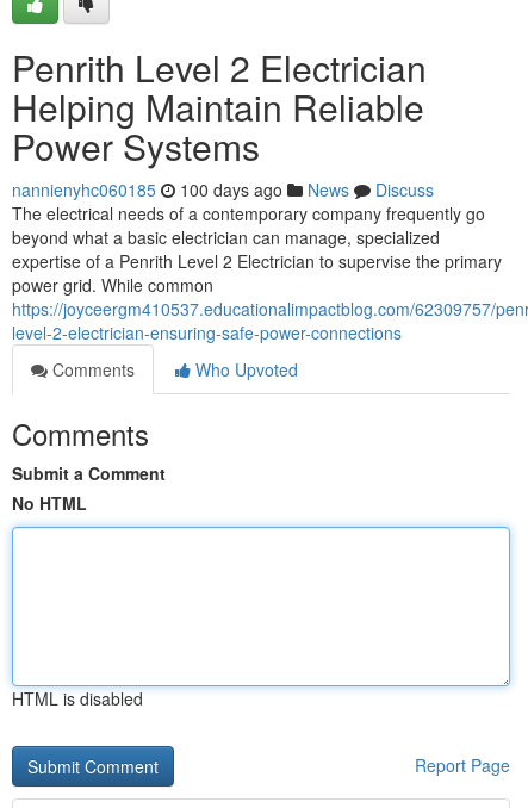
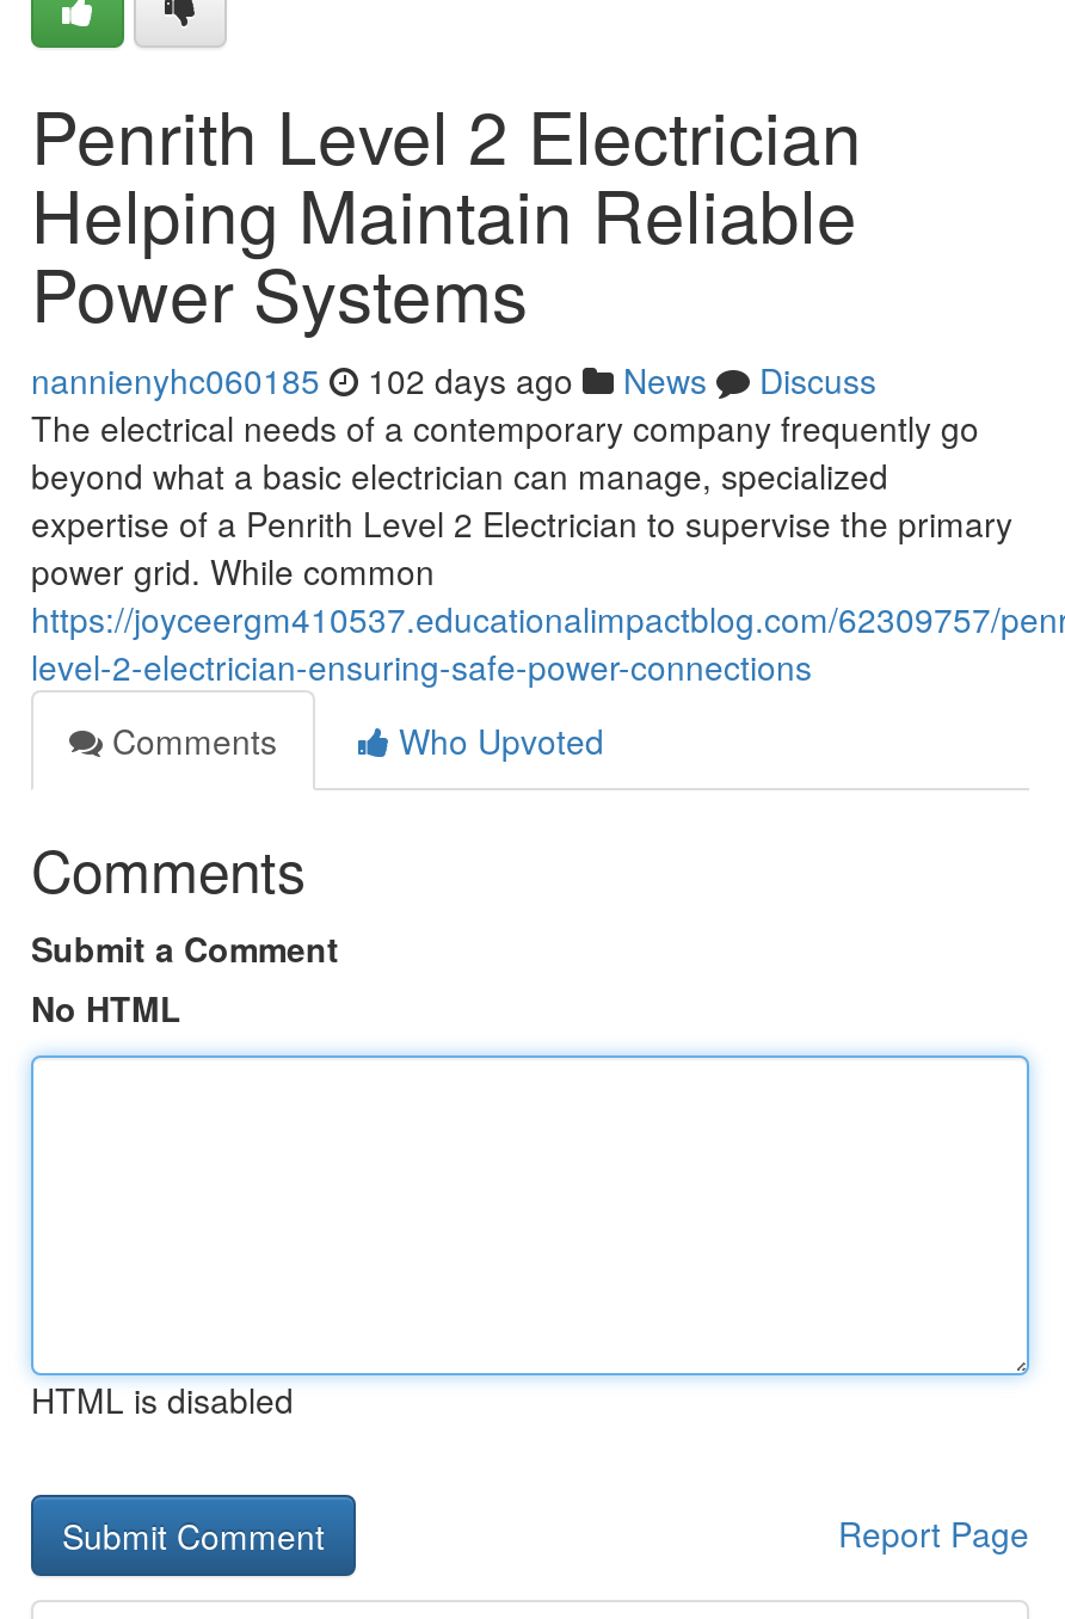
[12,178,434,201] nannienyhc060185 100 days ago News Discuss -> [31,356,876,404] nannienyhc060185 102 days ago News Discuss

